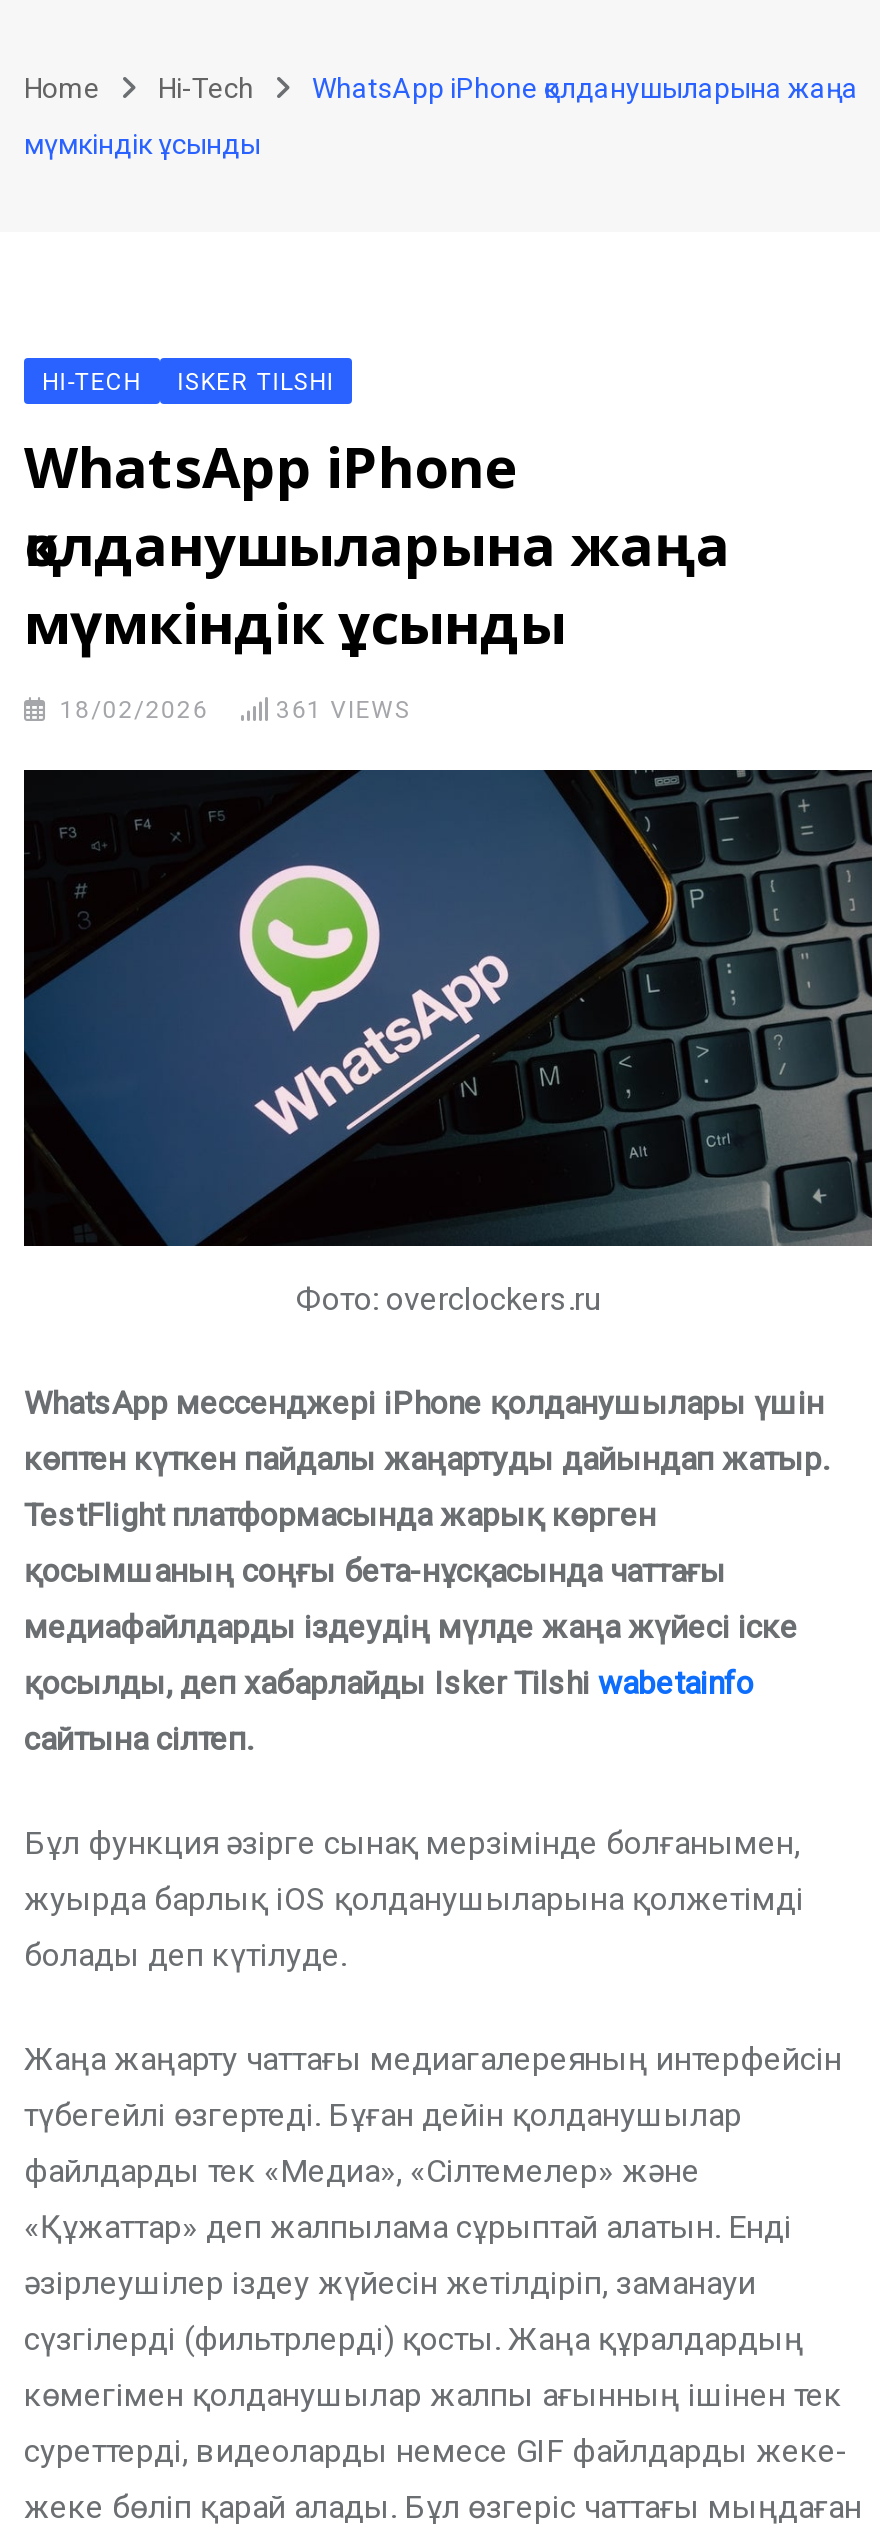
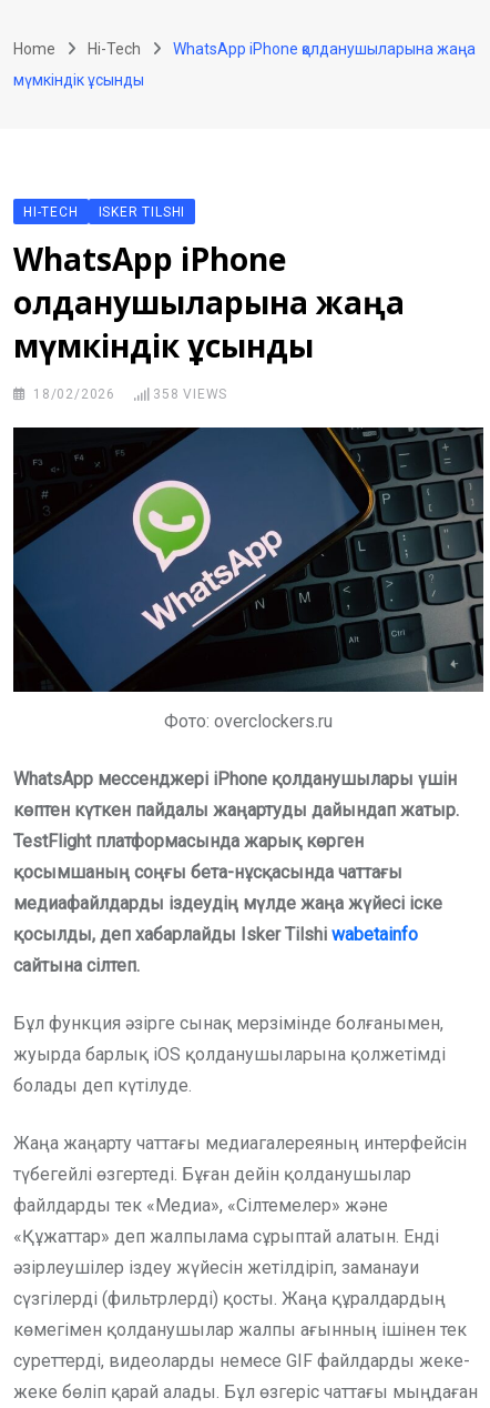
[276,696,410,724] 361 VIEWS -> [153,386,227,402] 358 VIEWS

